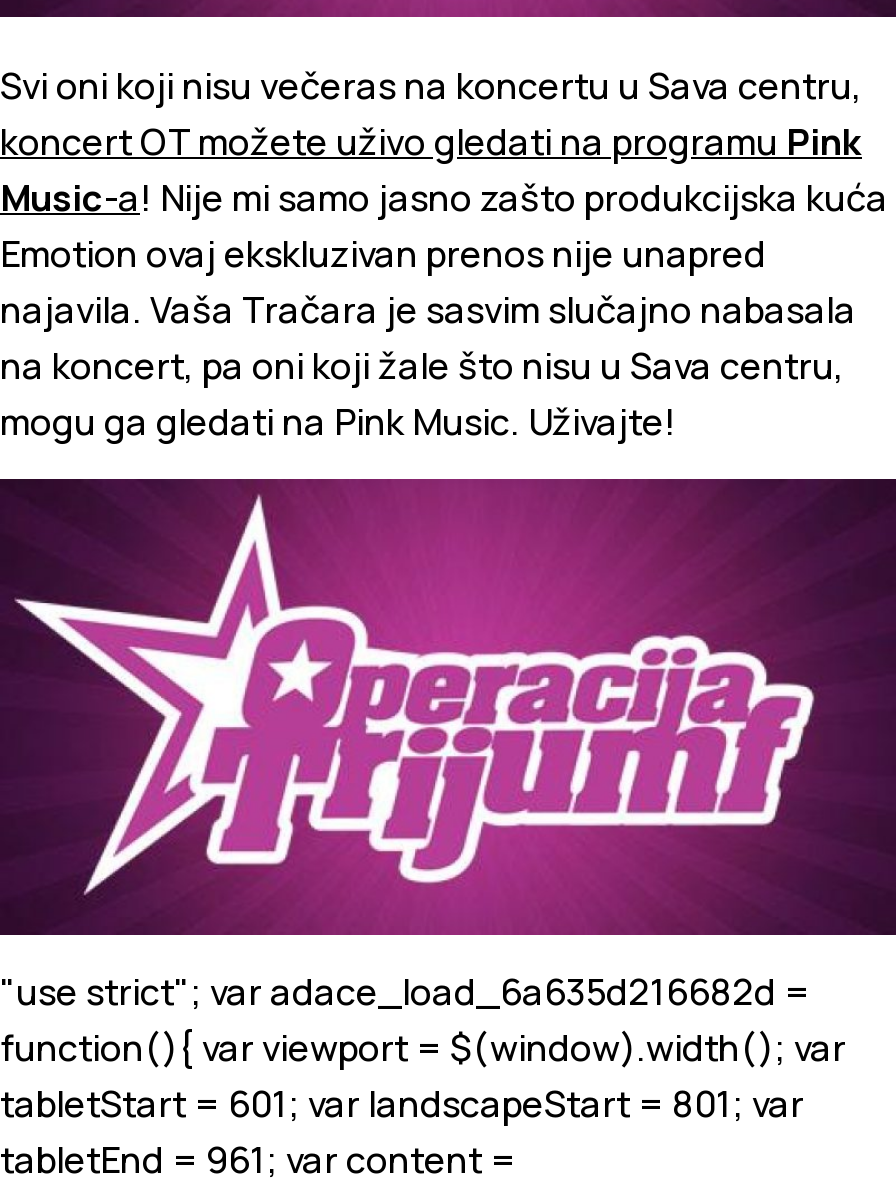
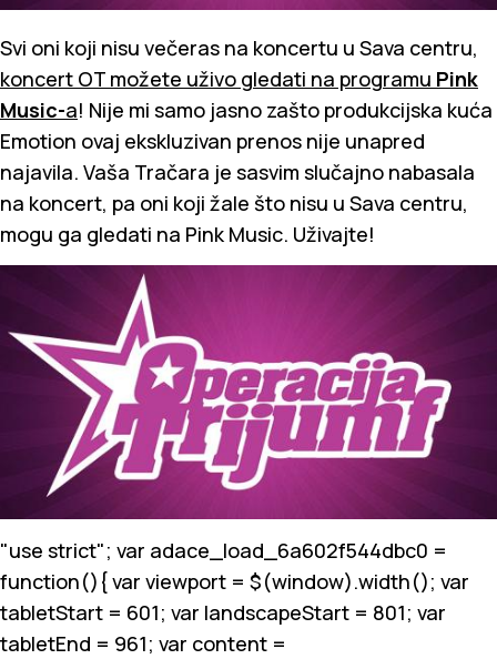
[0,967,810,1015] "use strict"; var adace_load_6a635d216682d = -> [0,537,447,563] "use strict"; var adace_load_6a602f544dbc0 =

